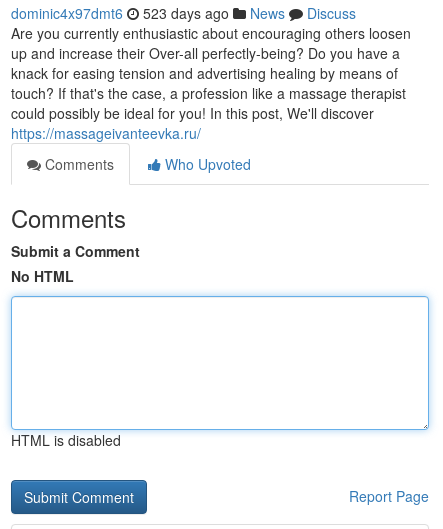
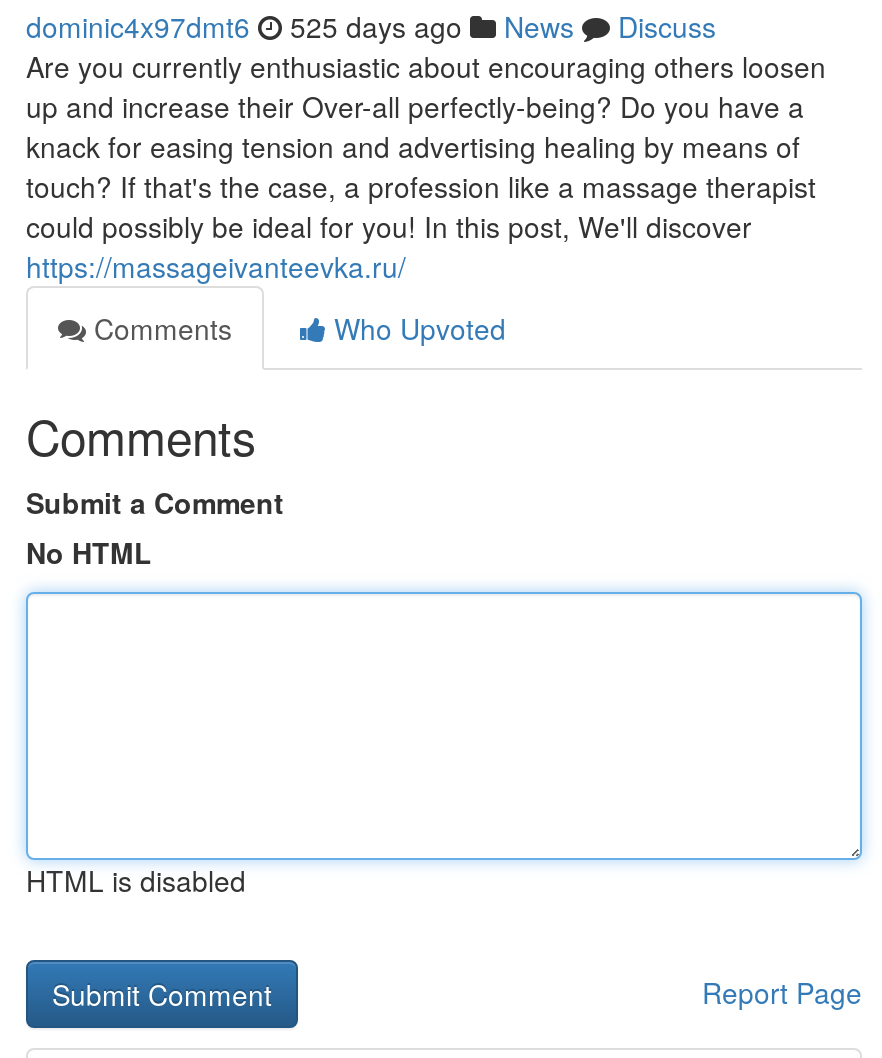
[11,3,356,23] dominic4x97dmt6 523 days ago News Discuss -> [26,6,716,46] dominic4x97dmt6 525 days ago News Discuss

